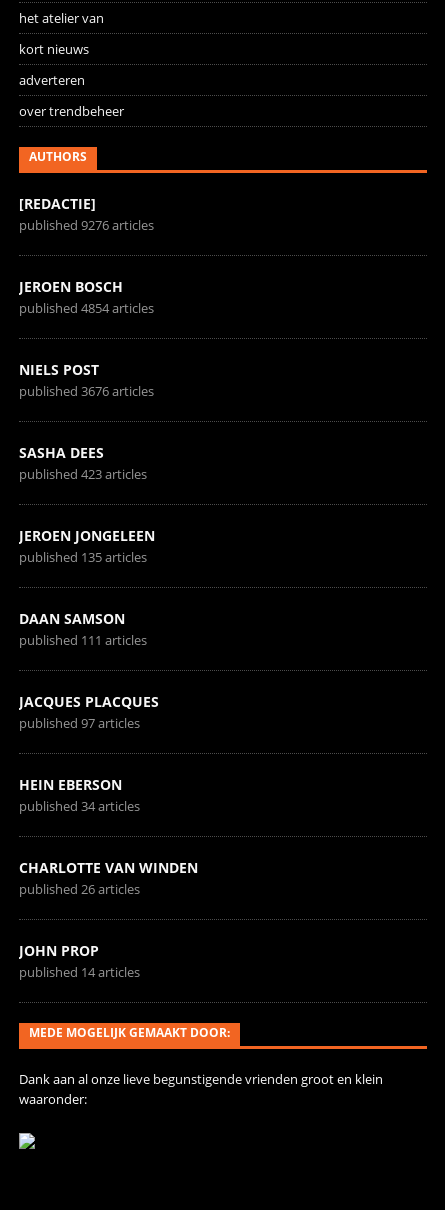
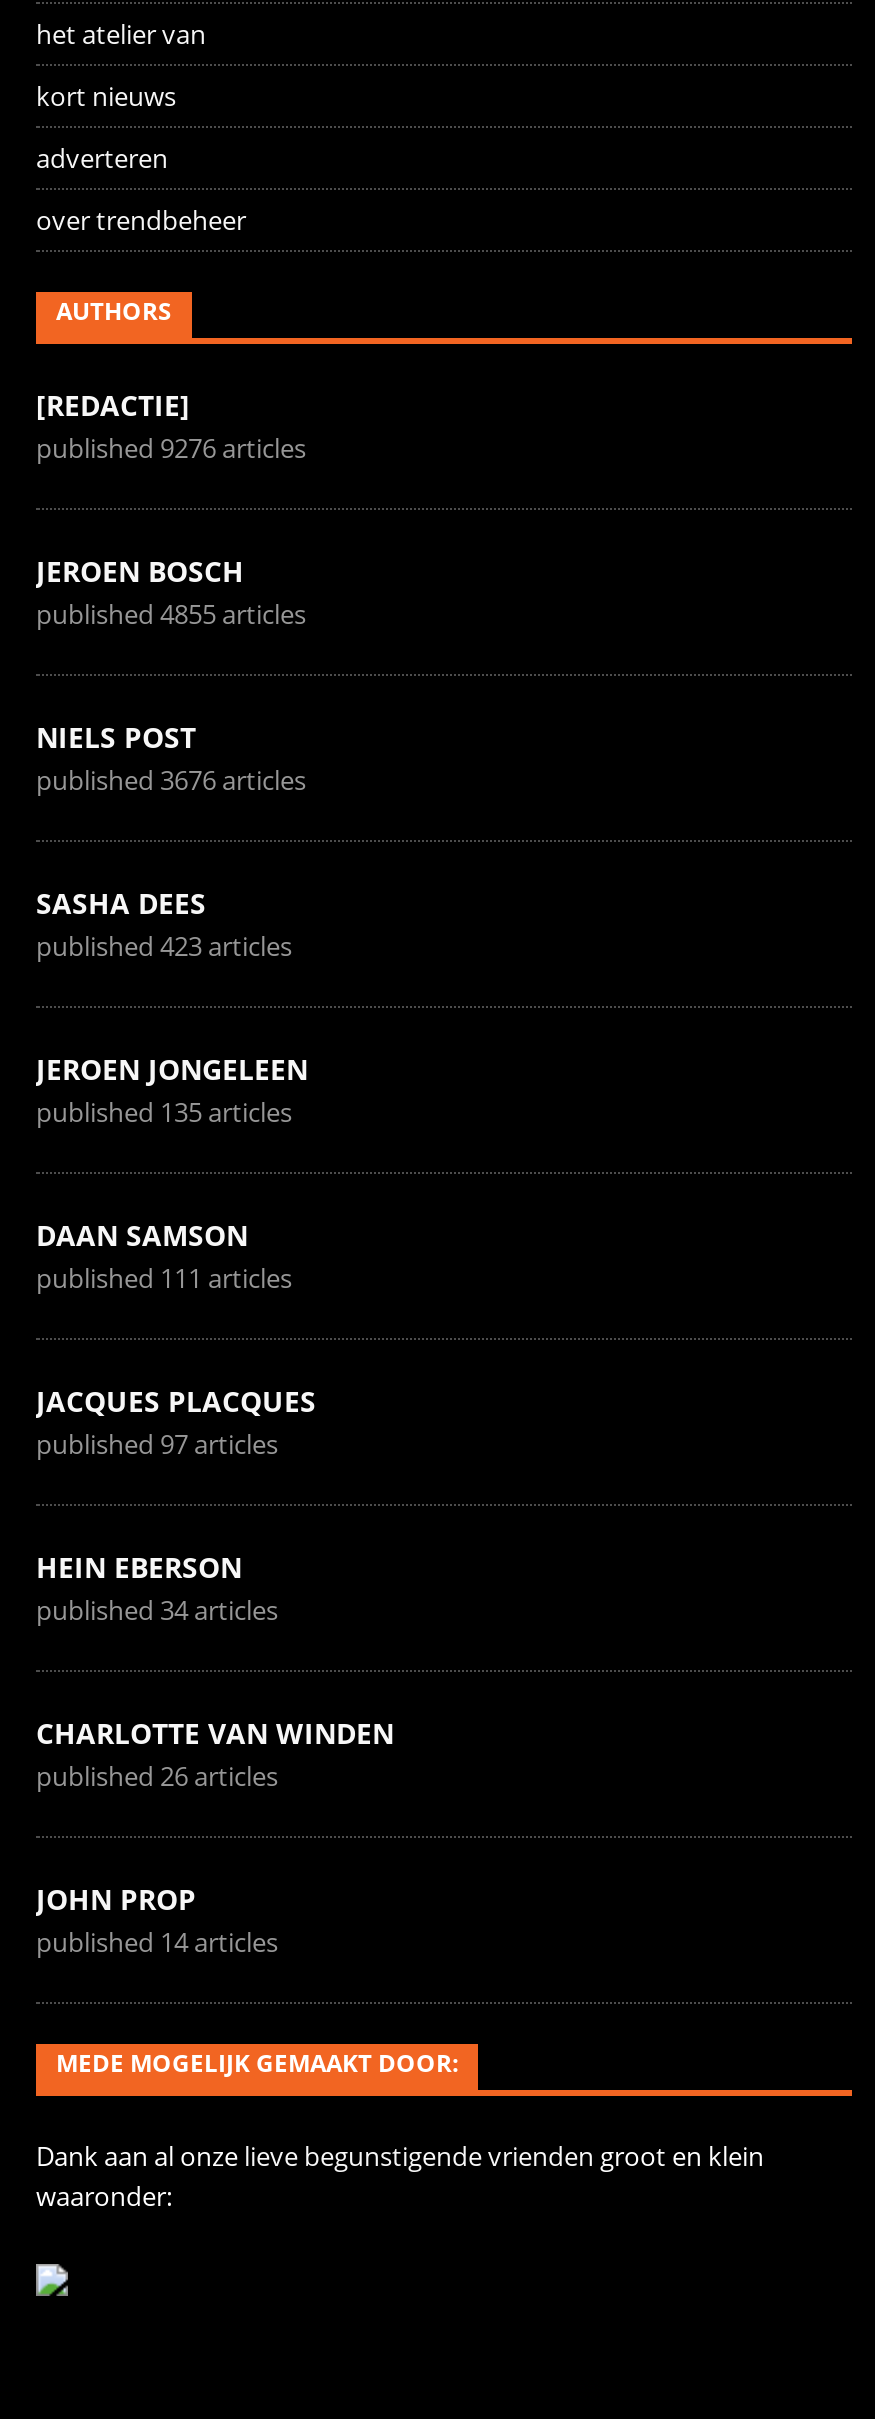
[19,299,154,317] published 4854 articles -> [36,596,306,632] published 4855 articles

